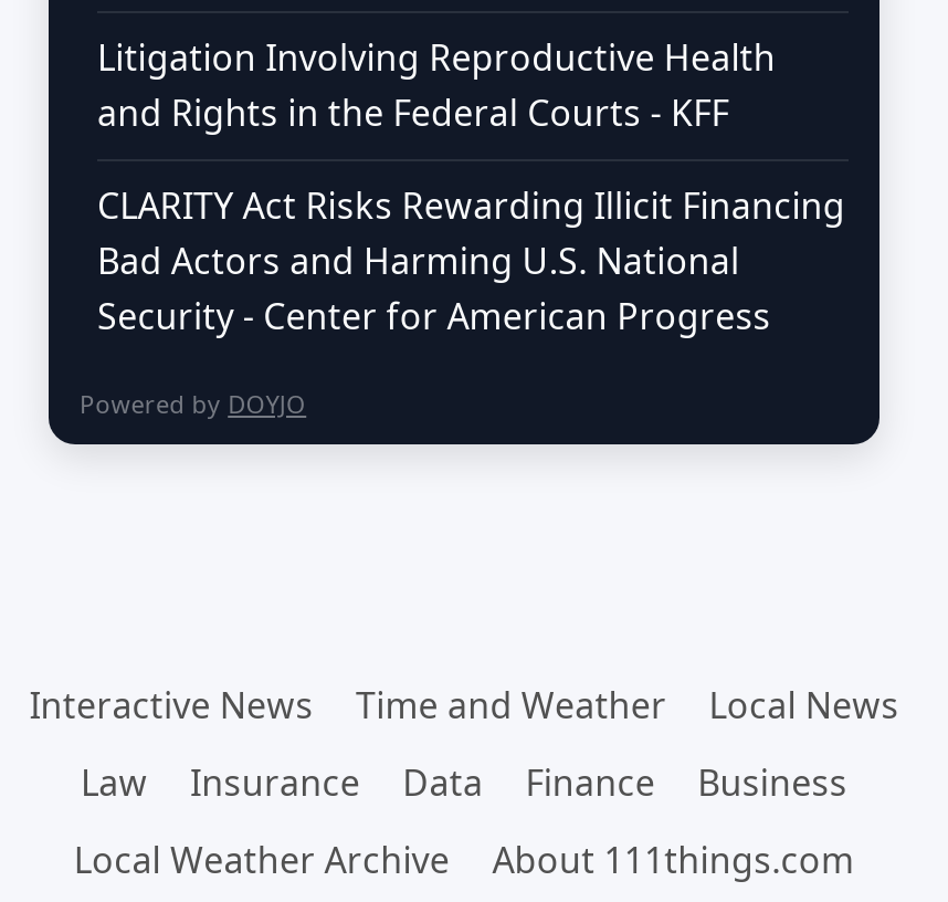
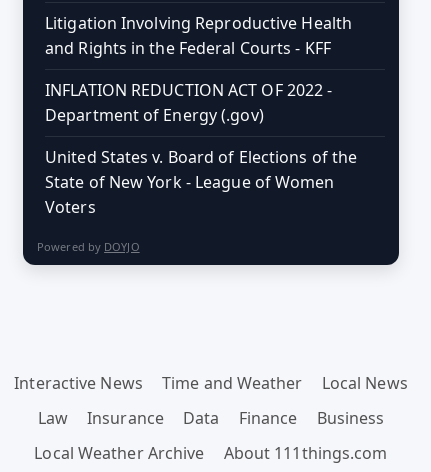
[97,180,845,339] CLARITY Act Risks Rewarding Illicit Financing | Bad Actors and Harming U.S. National | Security - Center for American Progress -> [45,78,357,217] INFLATION REDUCTION ACT OF 2022 - | Department of Energy (.gov) | United States v. Board of Elections of the | State of New York - League of Women | Voters

